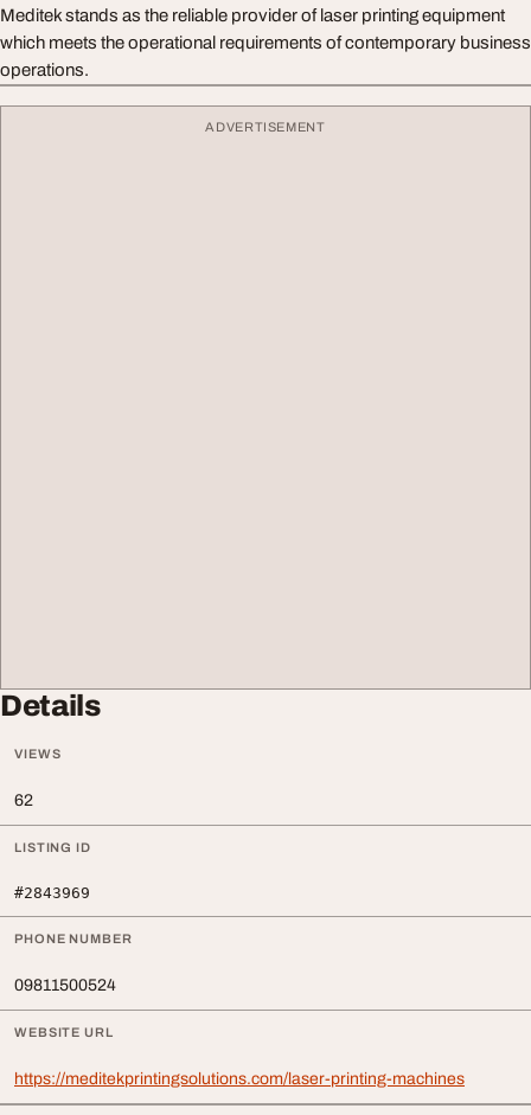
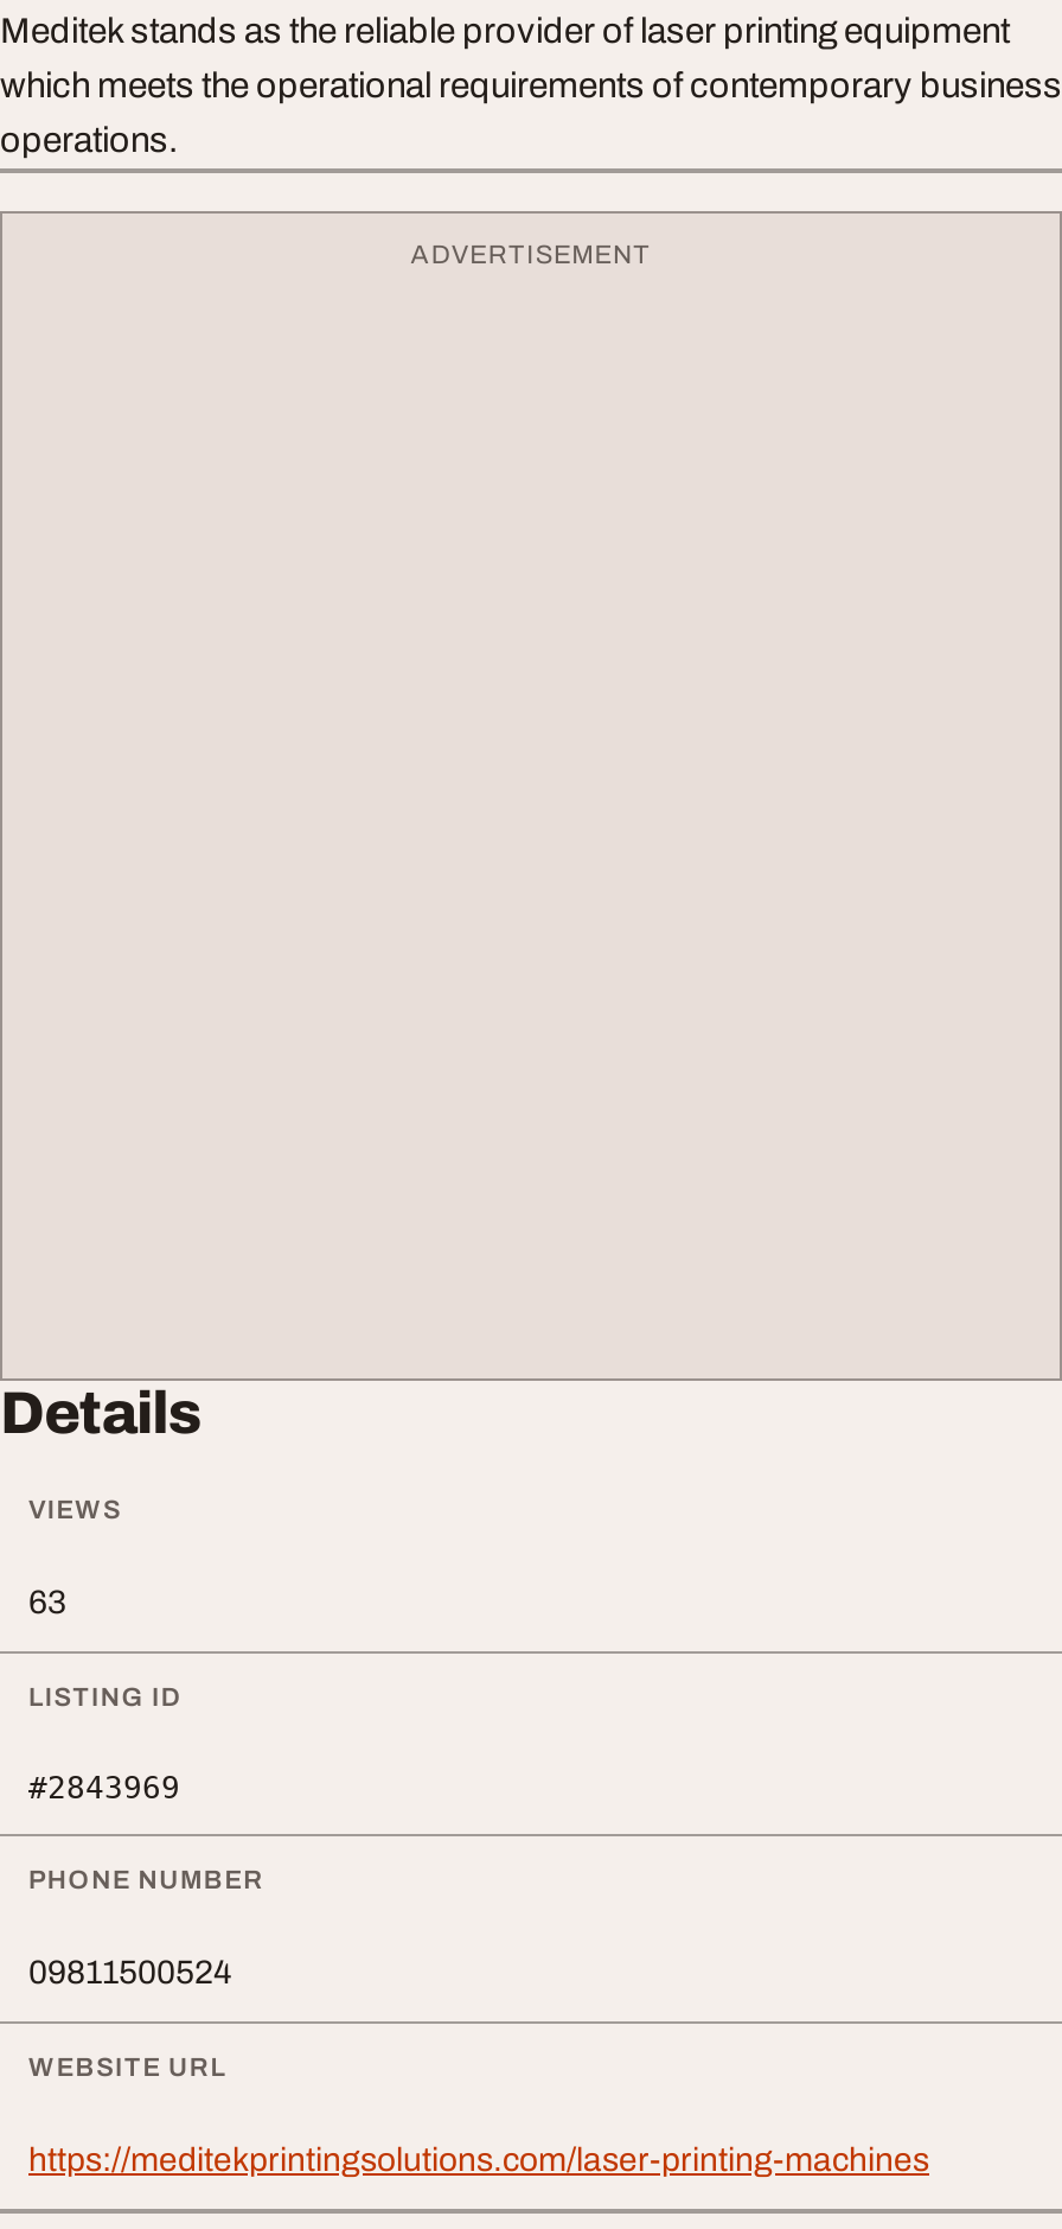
[14,792,33,809] 62 -> [28,1585,66,1620] 63

